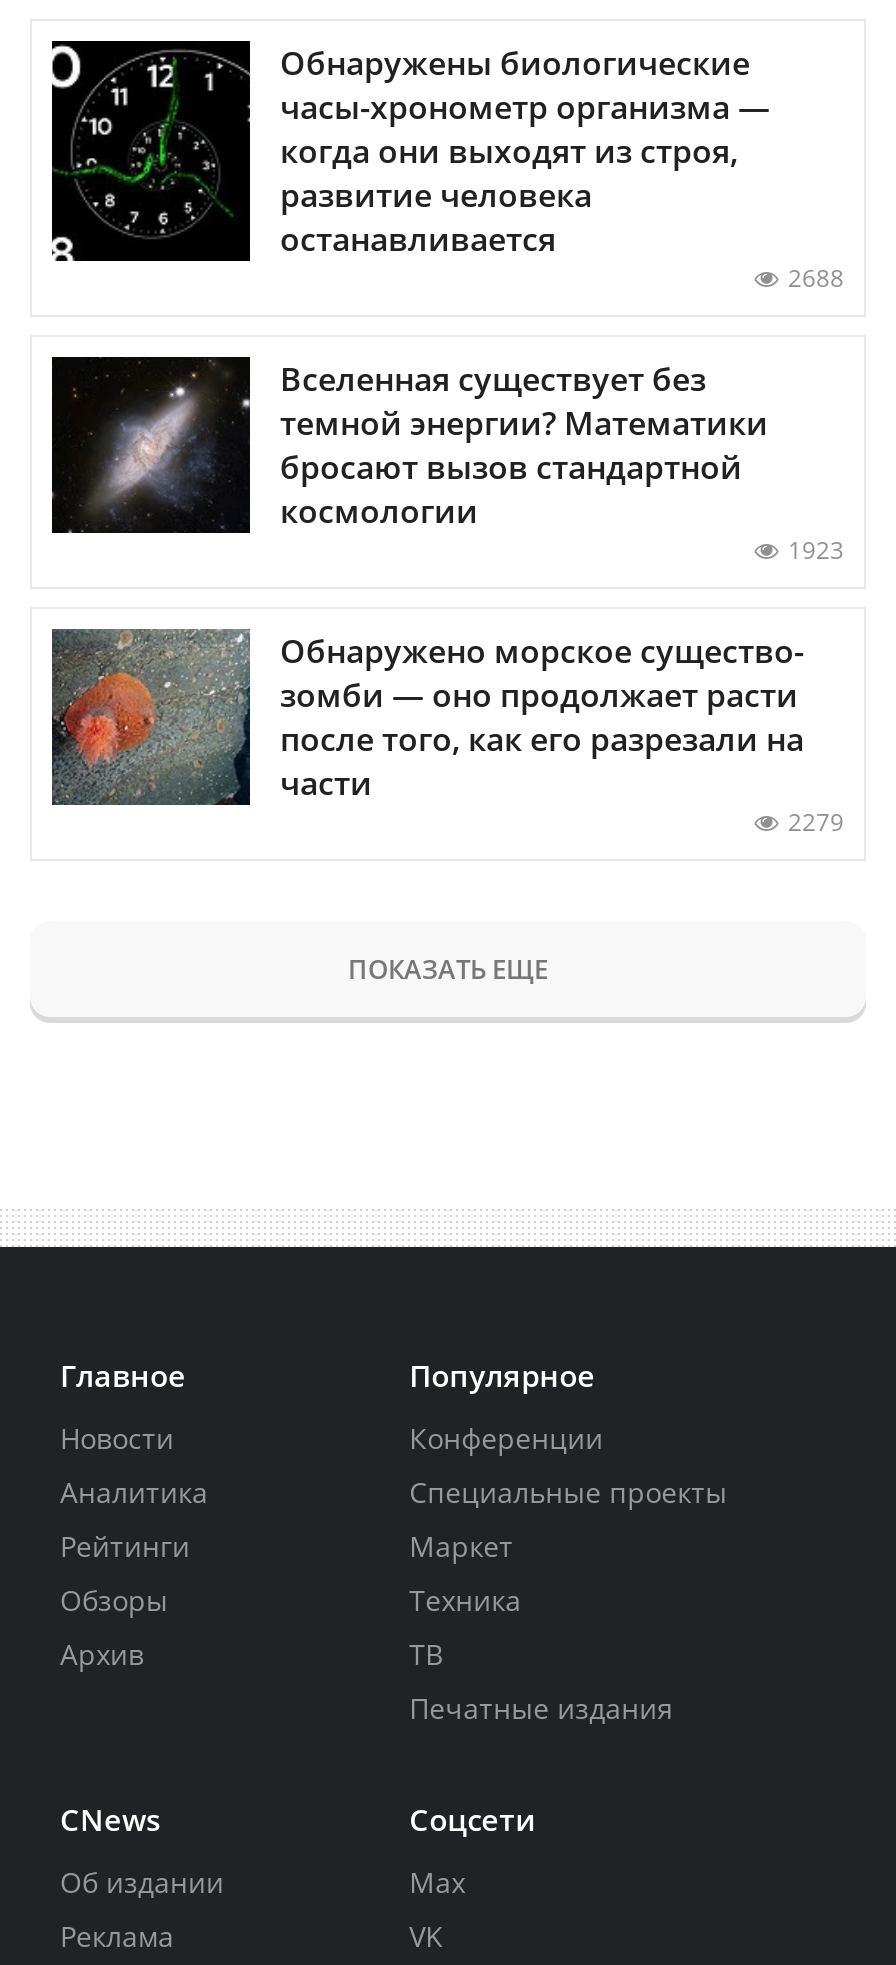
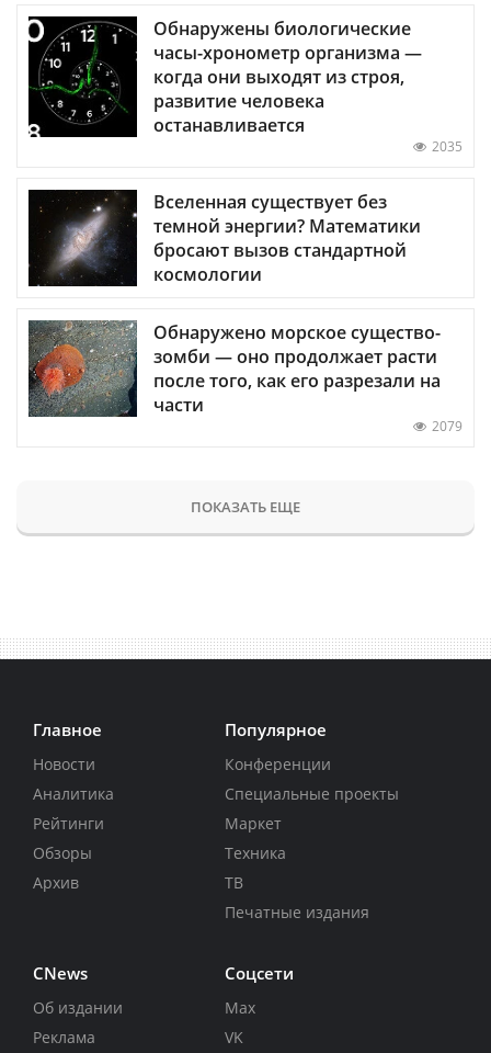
[788,260,844,294] 2688 -> [432,137,463,155] 2035
[788,533,844,567] 1923 -> none
[788,805,844,839] 2279 -> [432,417,463,435] 2079

